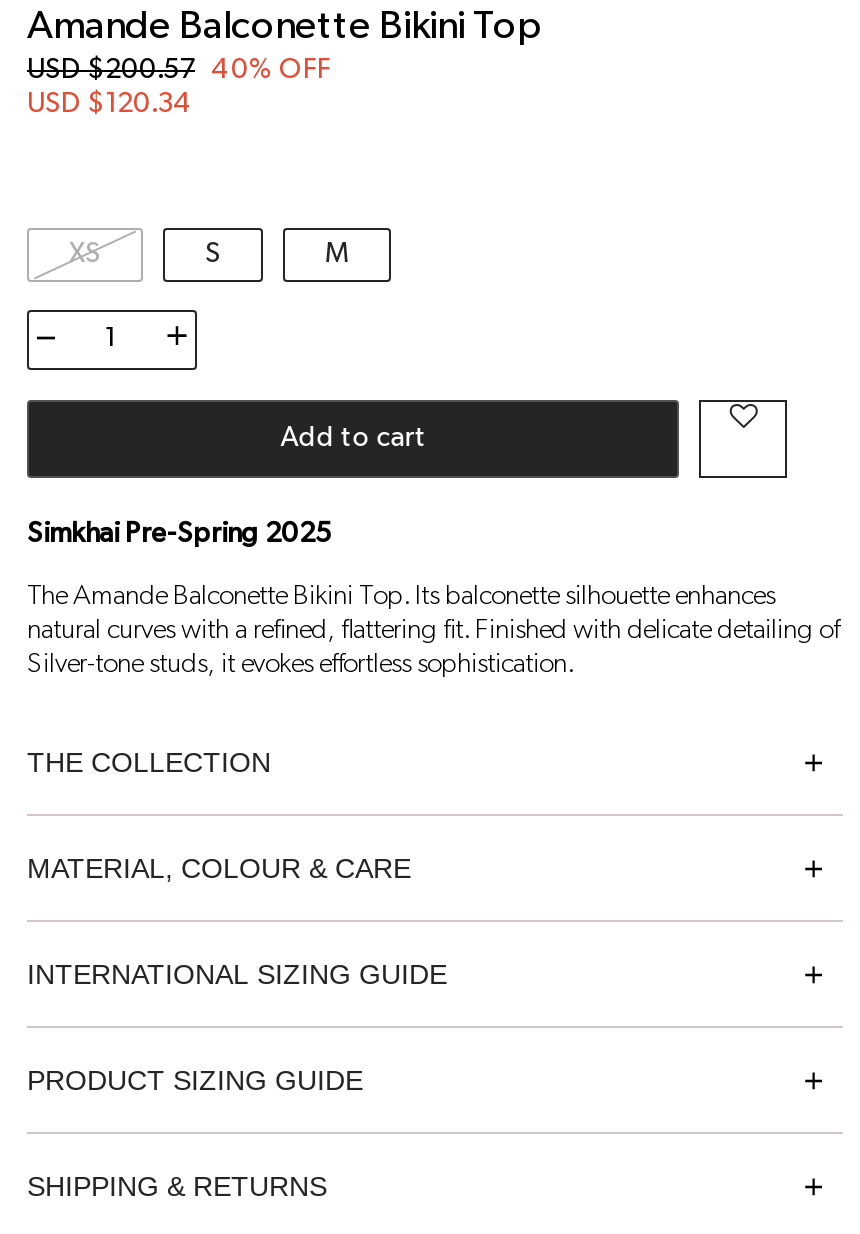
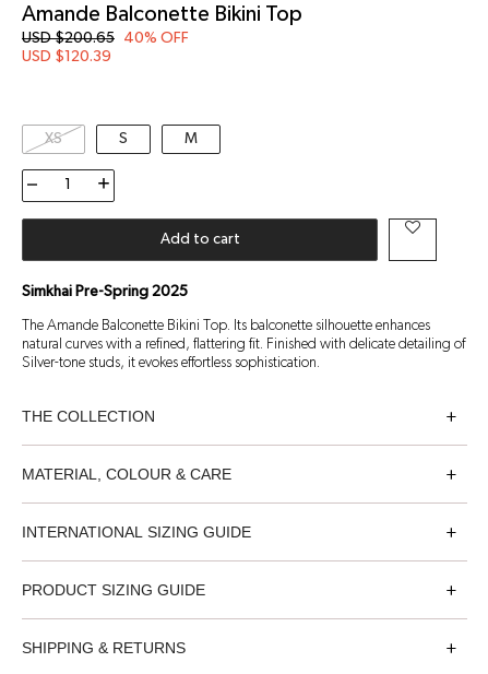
[27,55,331,83] USD $200.57 40% OFF -> [22,30,189,46] USD $200.65 40% OFF
[27,89,193,117] USD $120.34 -> [22,49,111,64] USD $120.39

